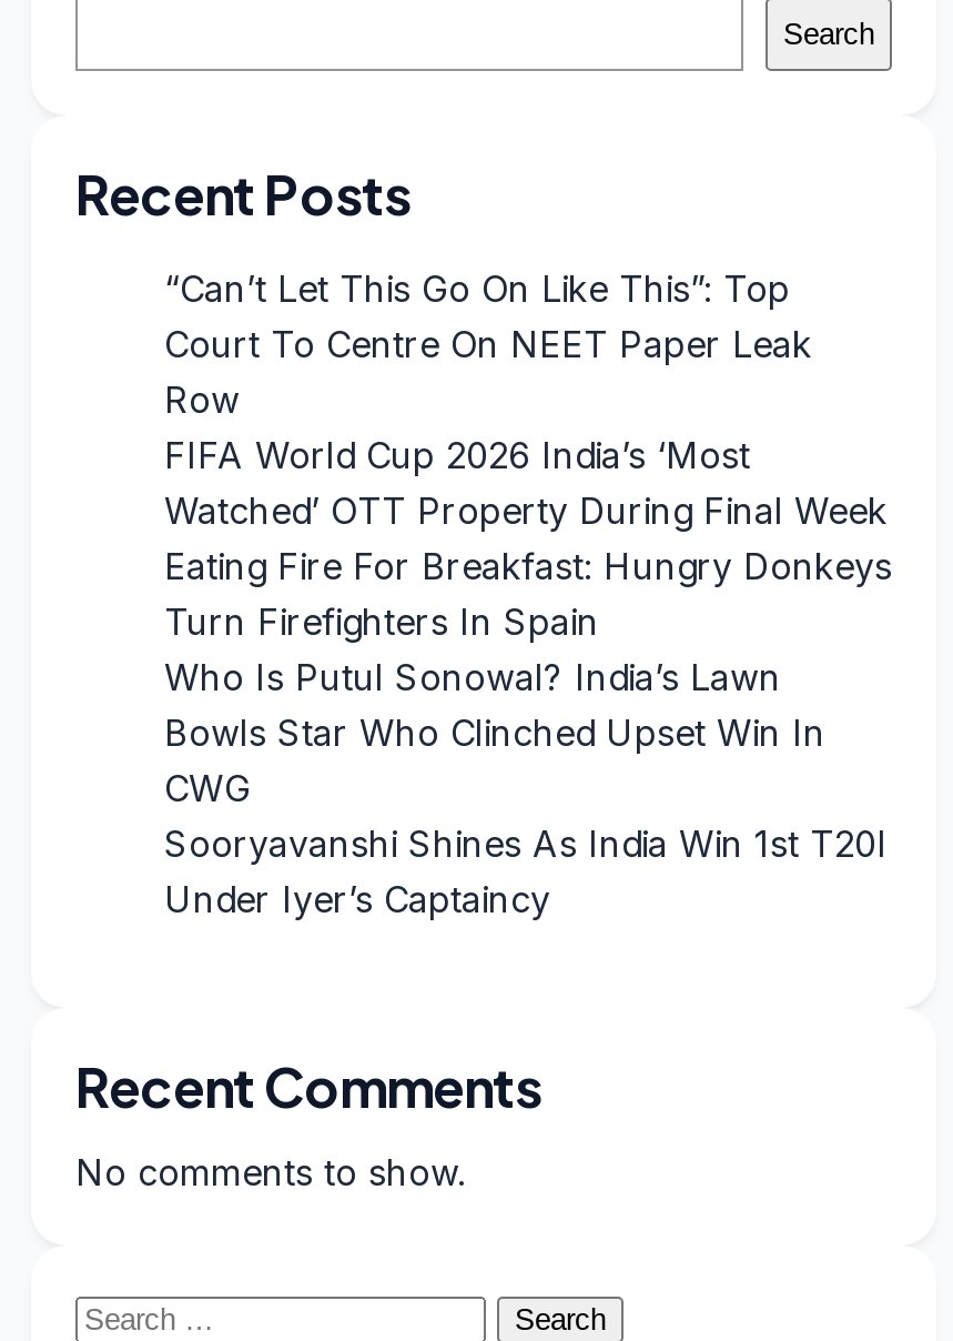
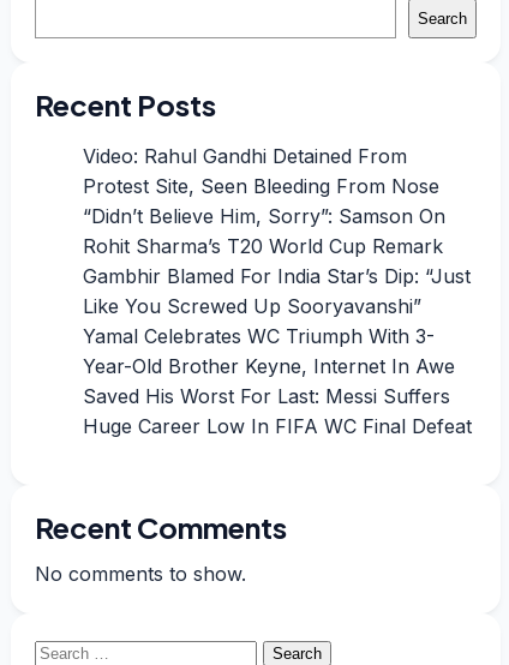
[164,266,892,921] “Can’t Let This Go On Like This”: Top | Court To Centre On NEET Paper Leak | Row | FIFA World Cup 2026 India’s ‘Most | Watched’ OTT Property During Final Week | Eating Fire For Breakfast: Hungry Donkeys | Turn Firefighters In Spain | Who Is Putul Sonowal? India’s Lawn | Bowls Star Who Clinched Upset Win In | CWG | Sooryavanshi Shines As India Win 1st T20I | Under Iyer’s Captaincy -> [83,144,472,438] Video: Rahul Gandhi Detained From | Protest Site, Seen Bleeding From Nose | “Didn’t Believe Him, Sorry”: Samson On | Rohit Sharma’s T20 World Cup Remark | Gambhir Blamed For India Star’s Dip: “Just | Like You Screwed Up Sooryavanshi” | Yamal Celebrates WC Triumph With 3- | Year-Old Brother Keyne, Internet In Awe | Saved His Worst For Last: Messi Suffers | Huge Career Low In FIFA WC Final Defeat

